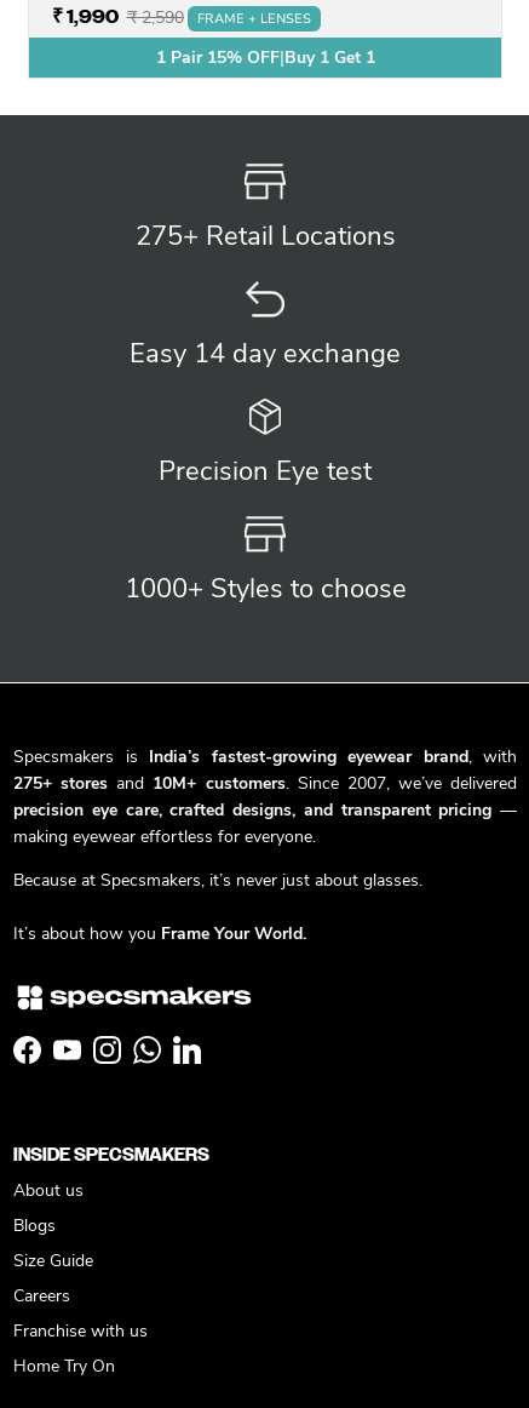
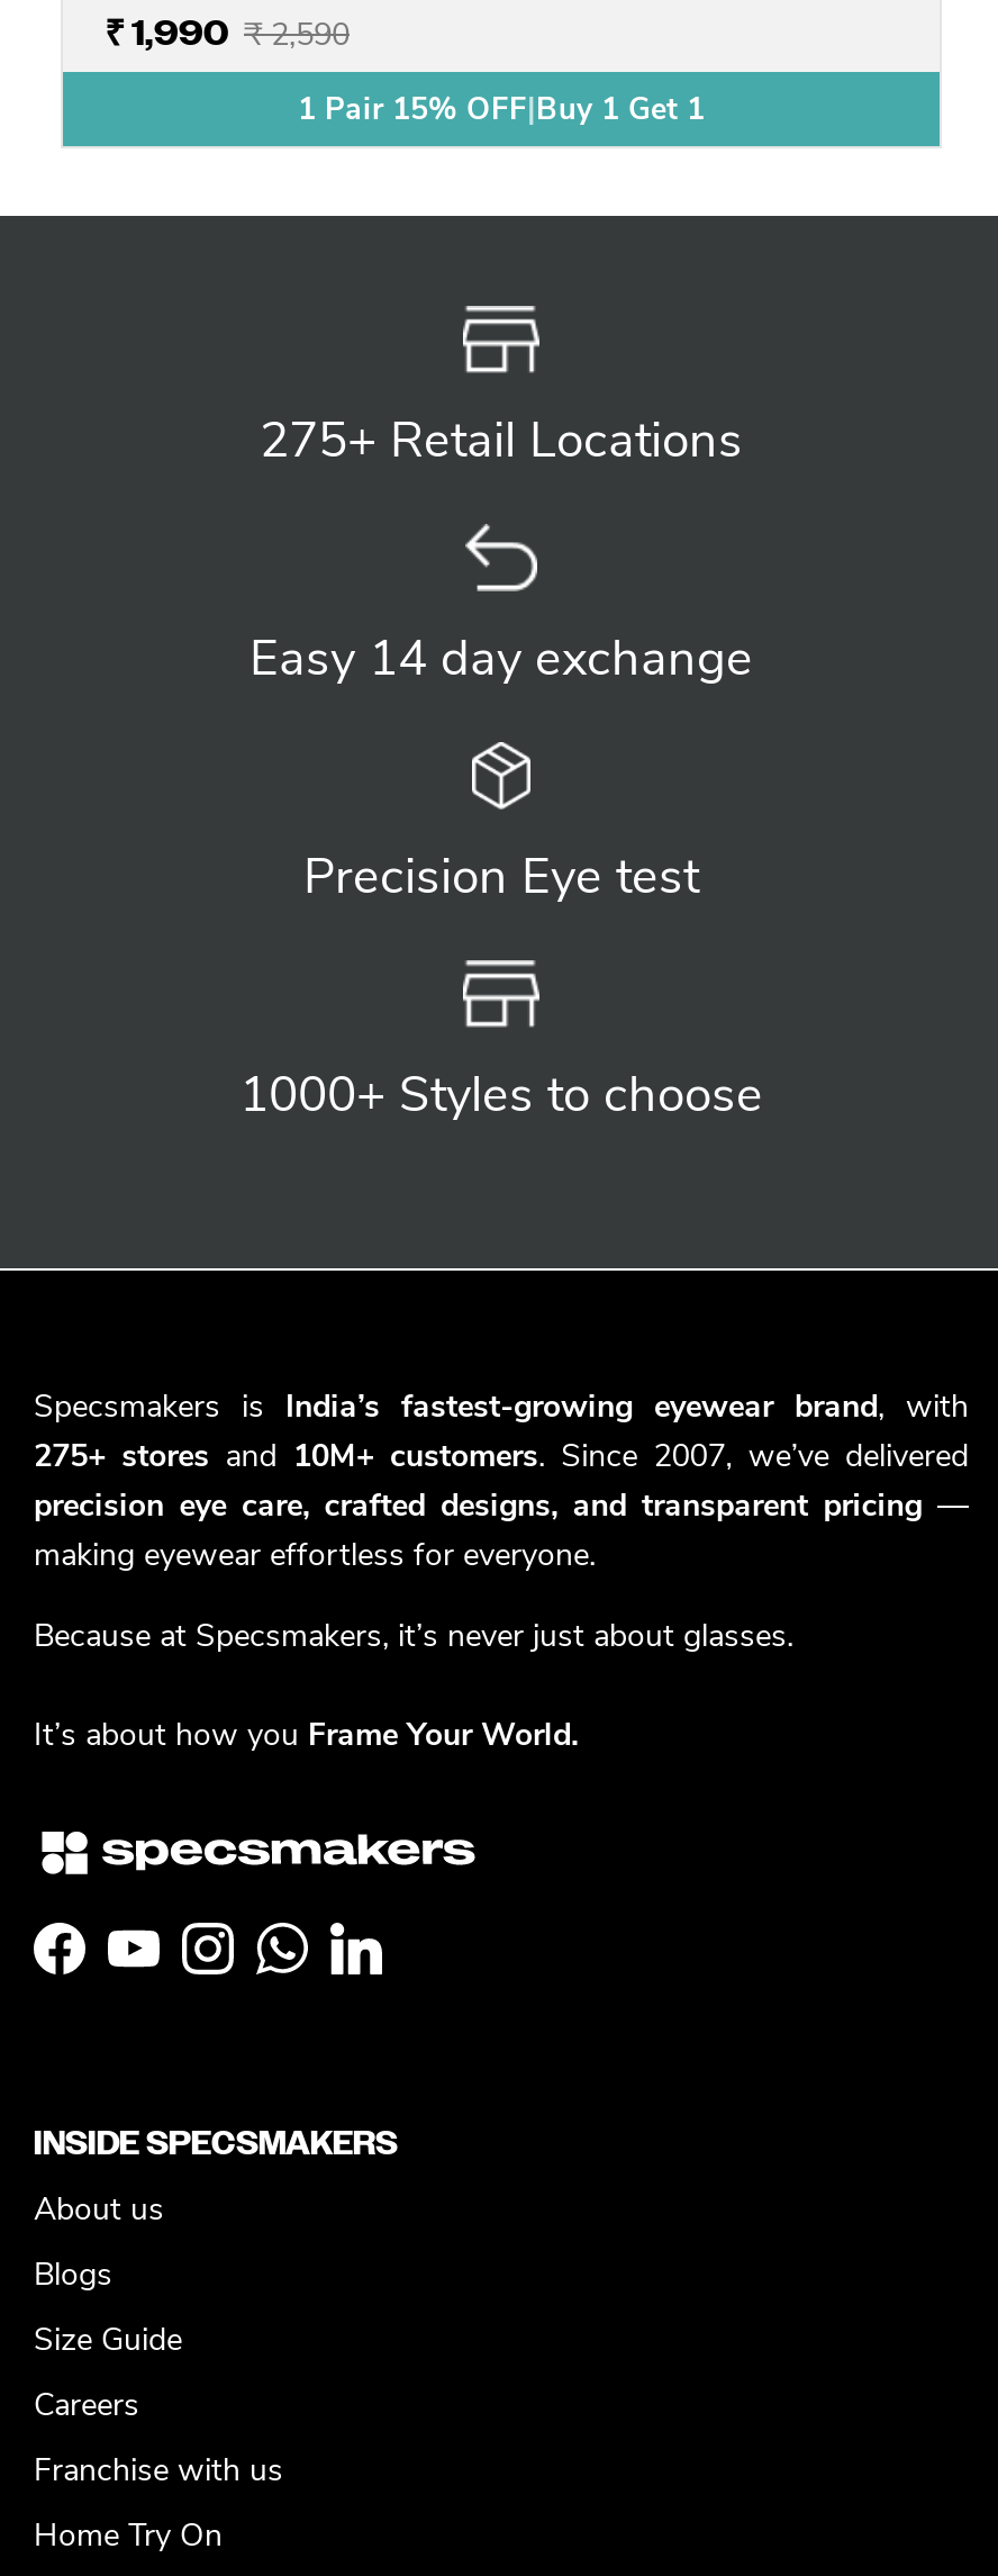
[197,10,311,28] FRAME + LENSES -> none

